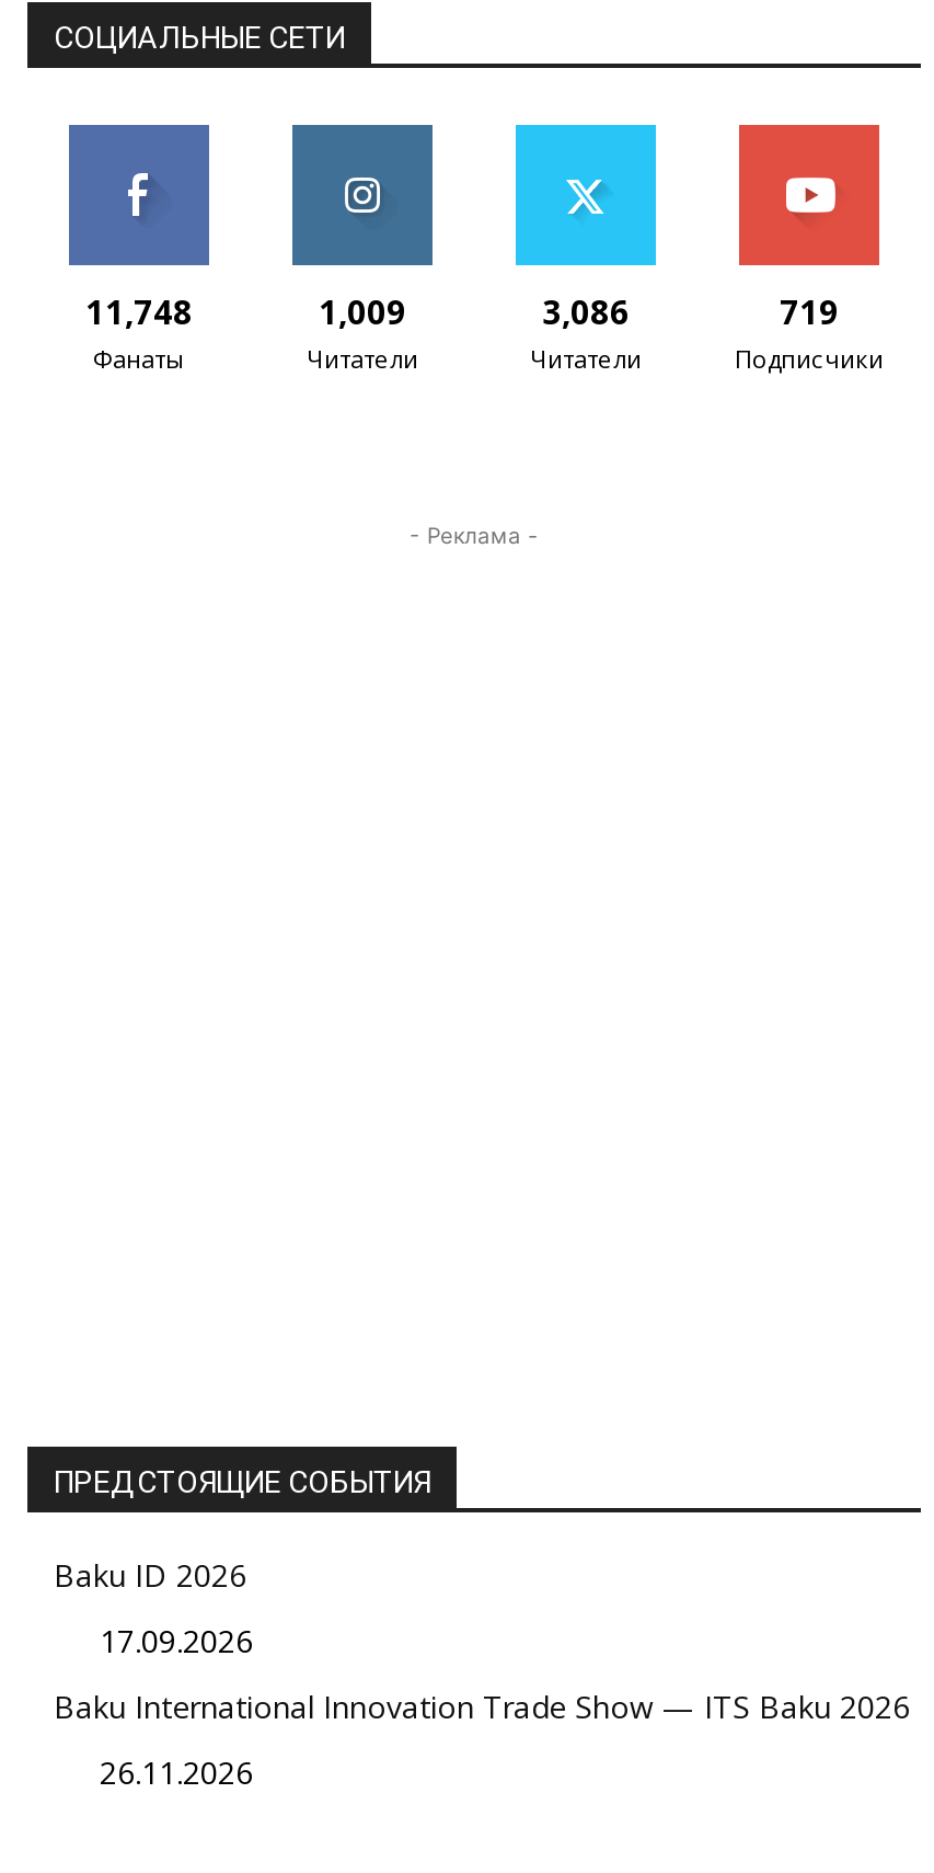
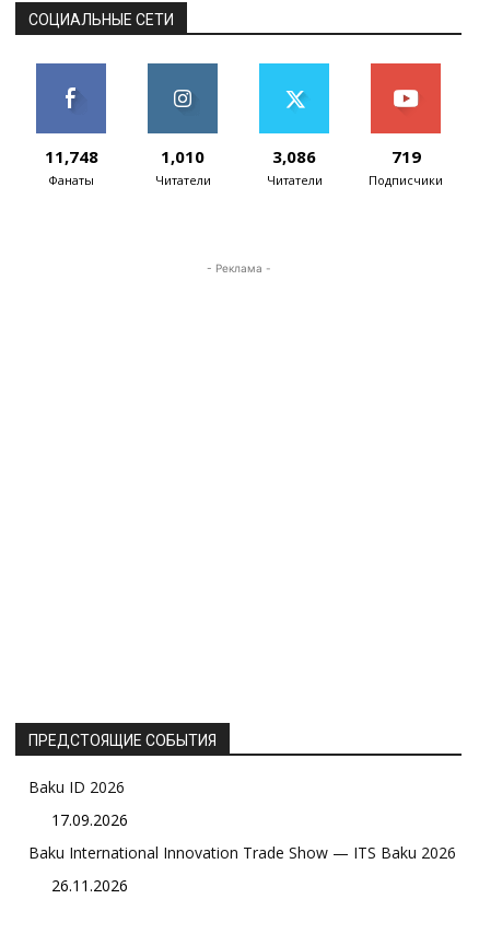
[319,290,406,334] 1,009 -> [161,146,205,168] 1,010

